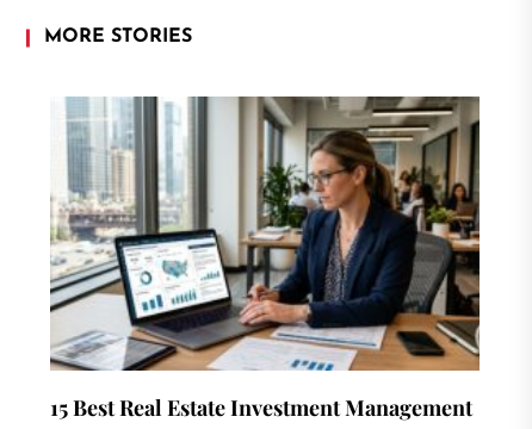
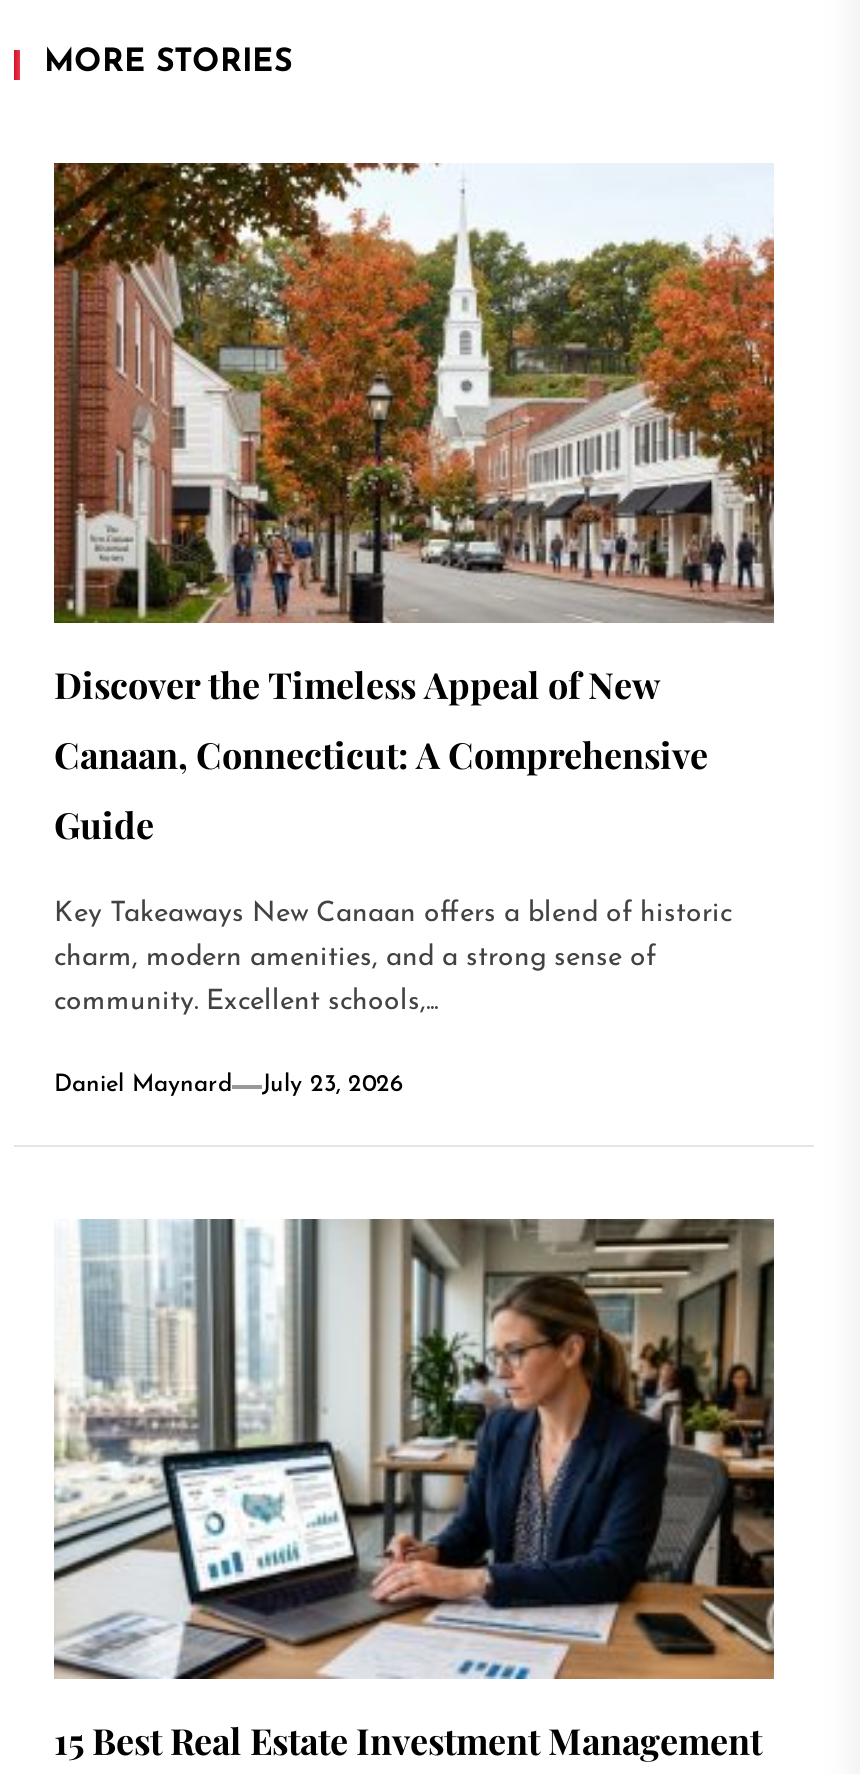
none -> [52,161,776,1097] [image] | Discover the Timeless Appeal of New | Canaan, Connecticut: A Comprehensive | Guide | Key Takeaways New Canaan offers a blend of historic | charm, modern amenities, and a strong sense of | community. Excellent schools,... | Daniel Maynard | July 23, 2026

